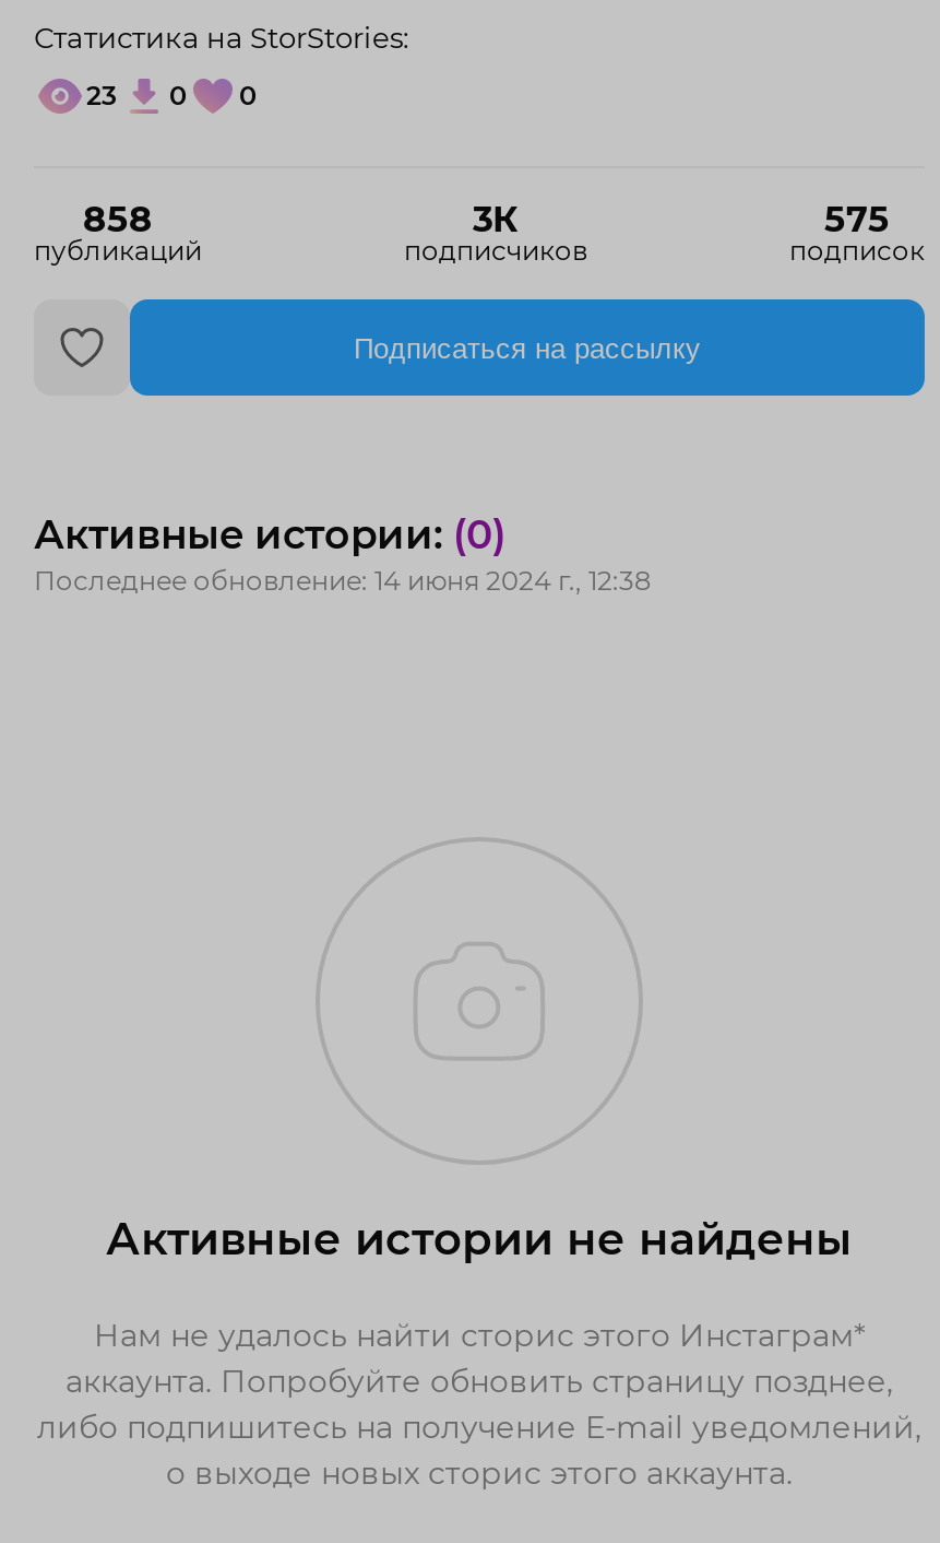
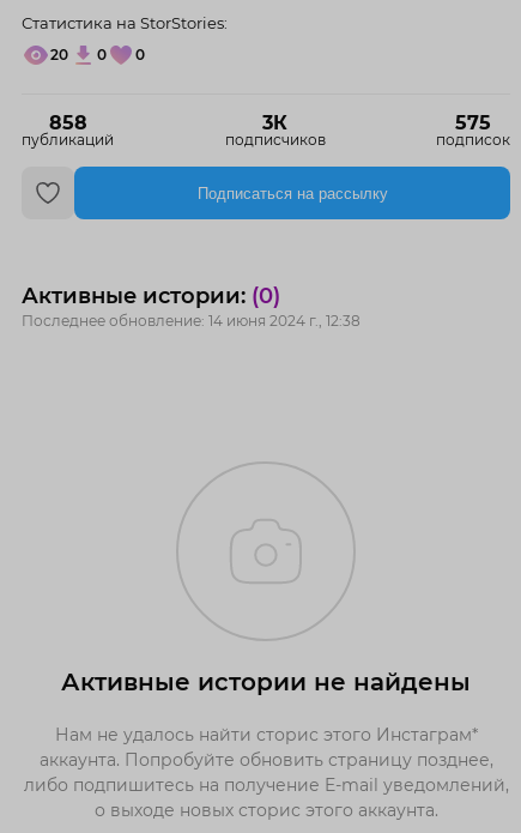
[86,79,257,111] 23 0 0 -> [50,46,145,64] 20 0 0

